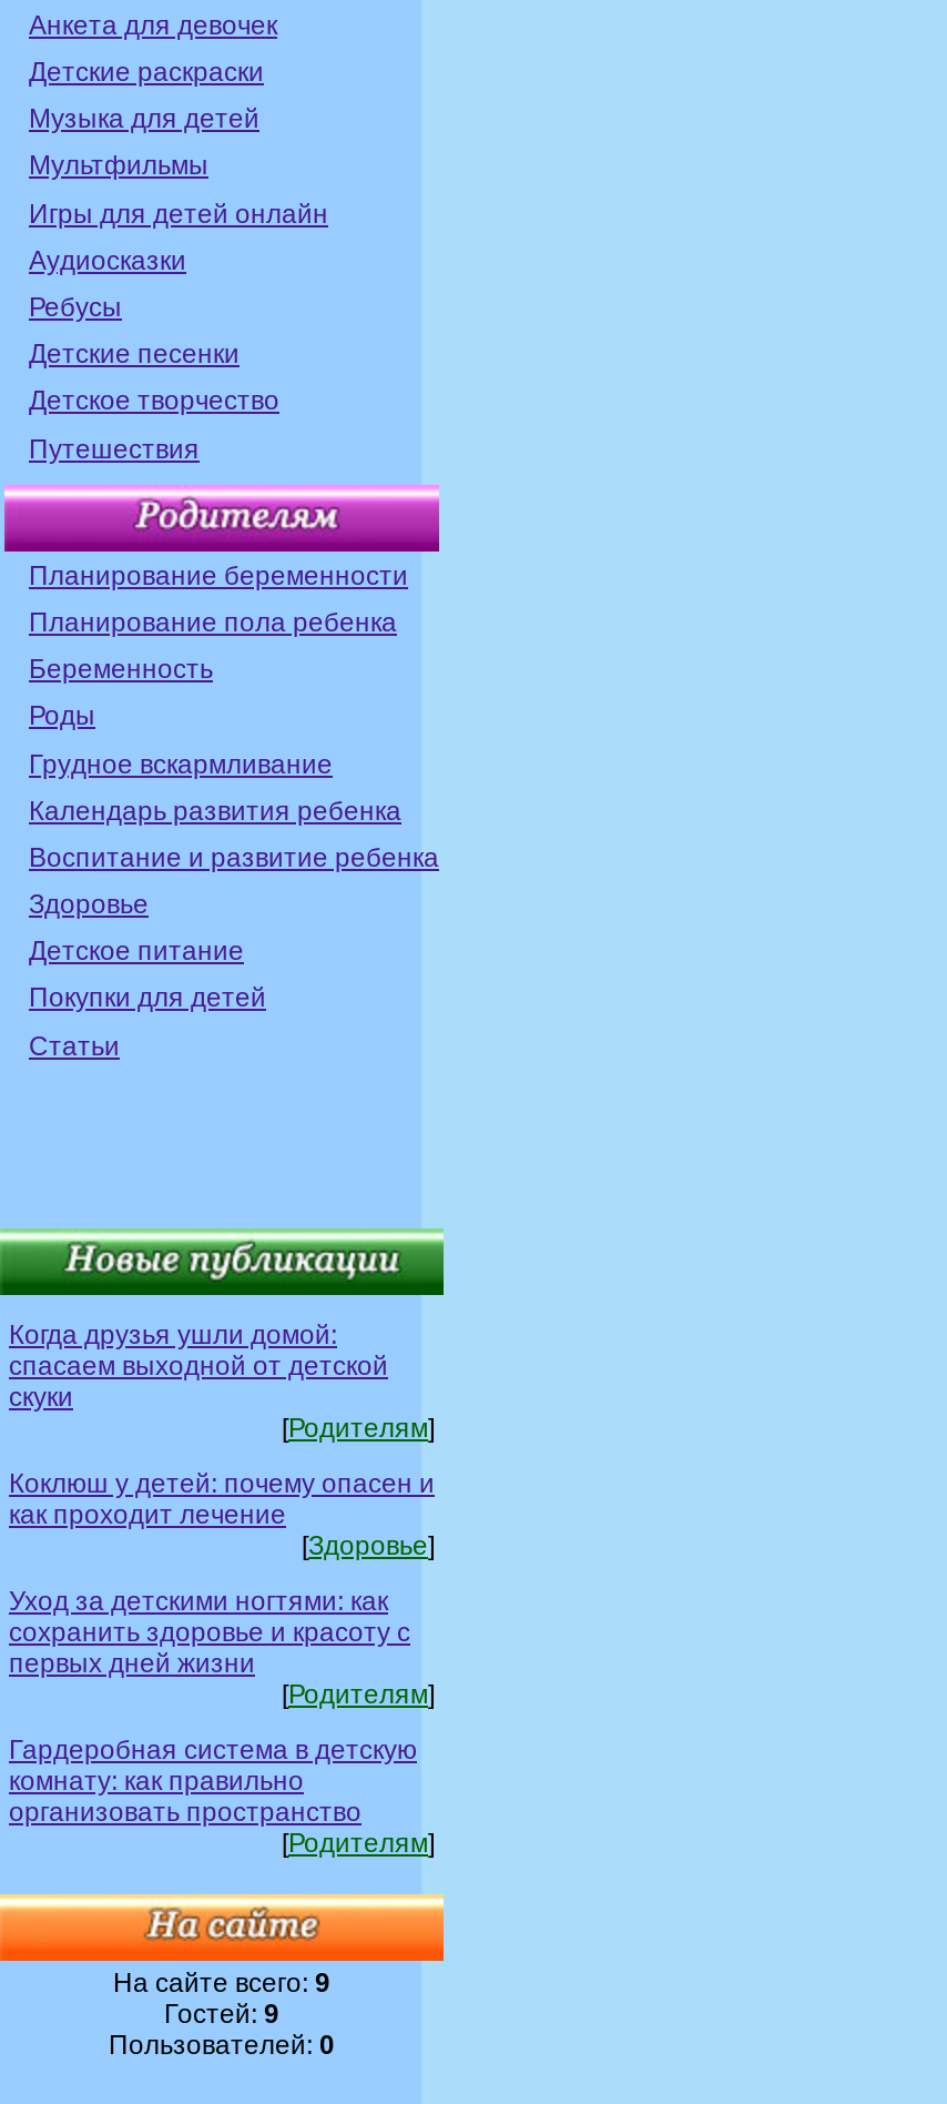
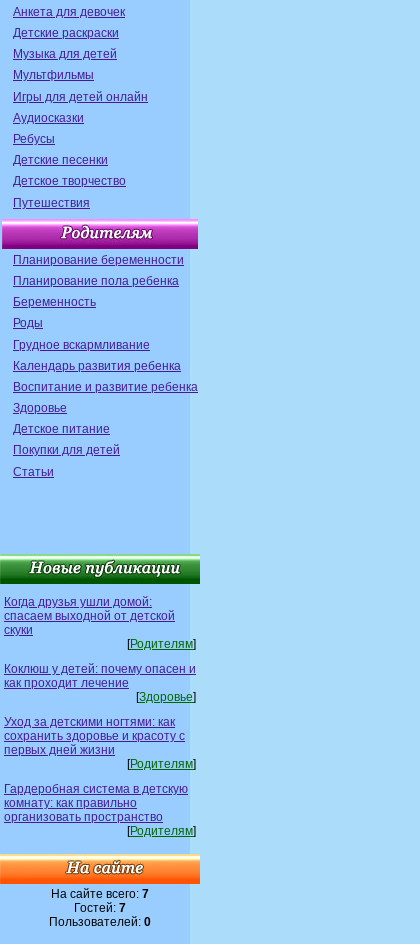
[113,1967,330,1998] На сайте всего: 9 -> [51,887,149,901] На сайте всего: 7
[164,1998,279,2029] Гостей: 9 -> [74,901,126,915] Гостей: 7

